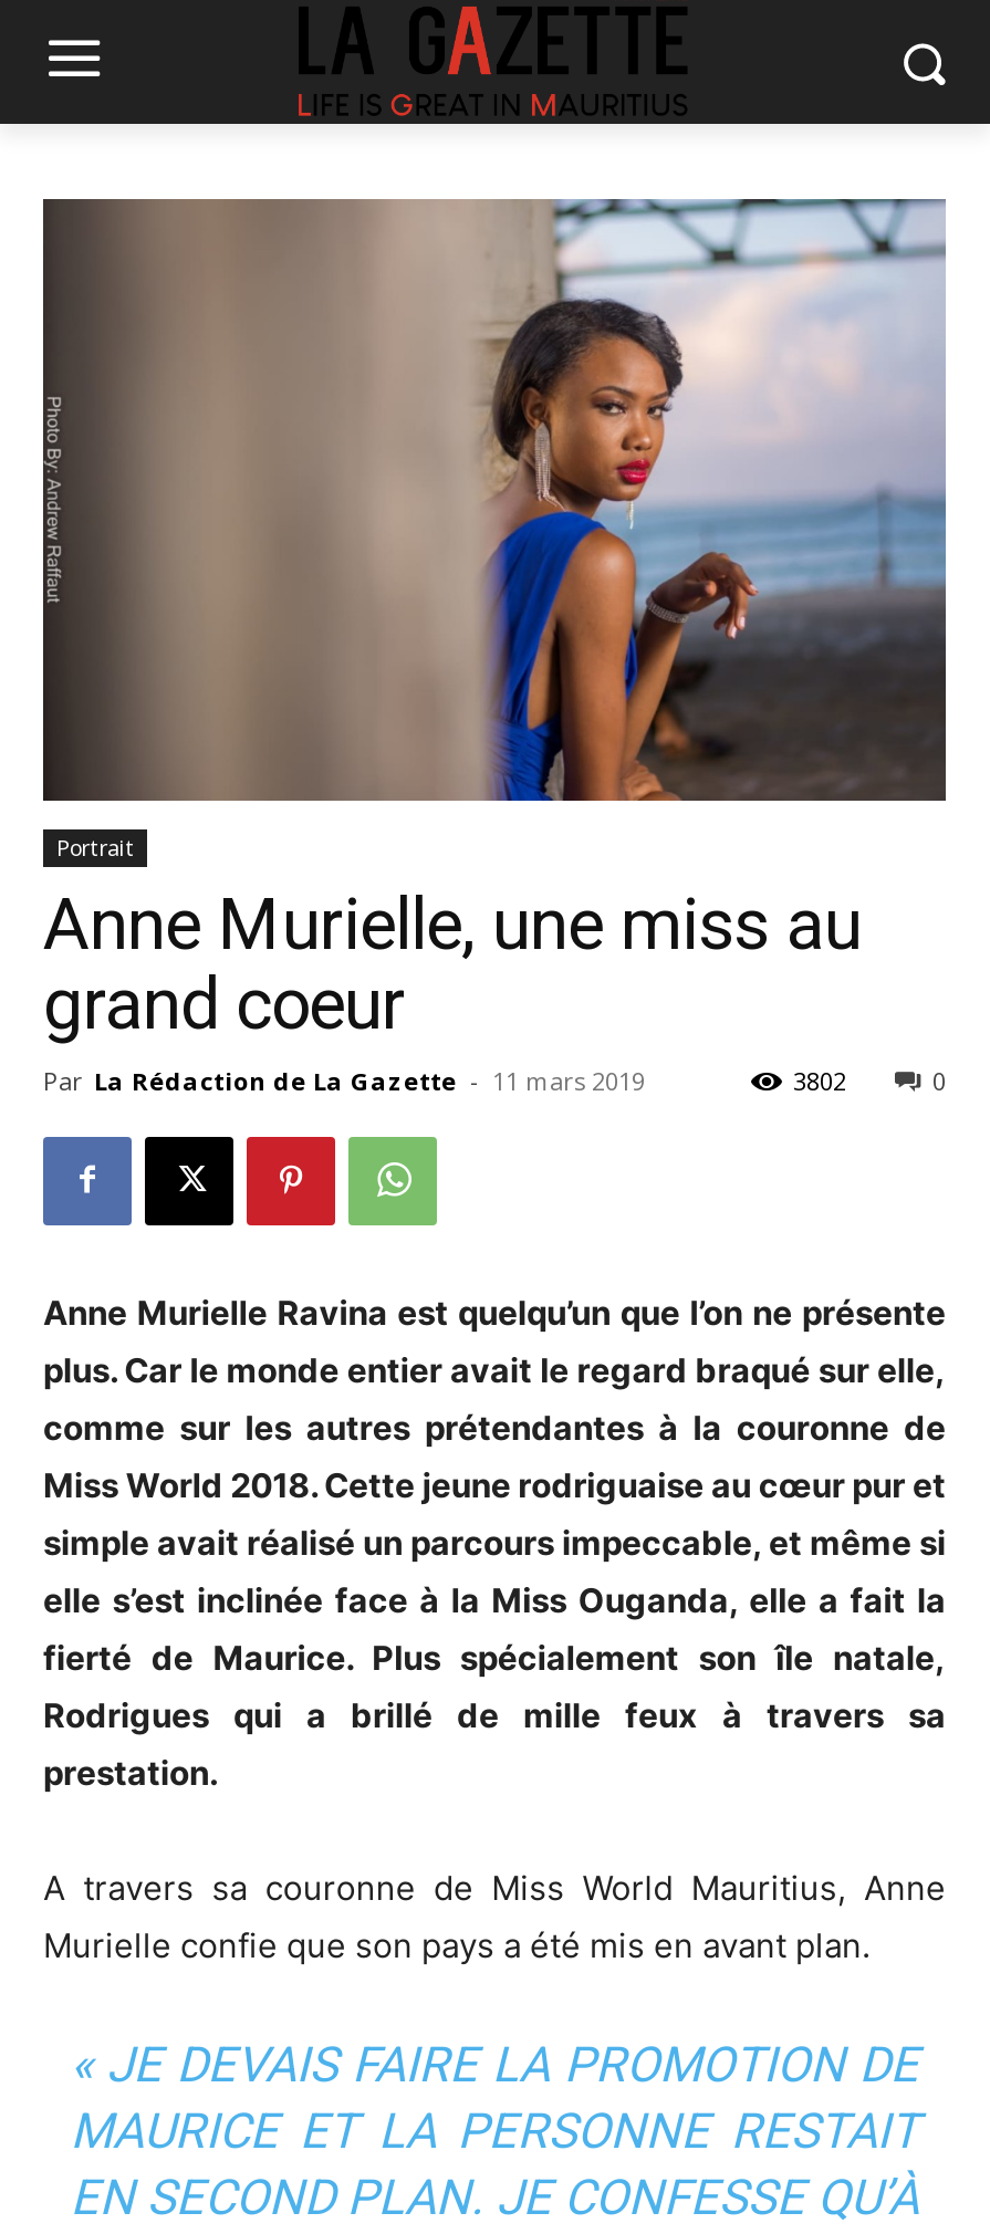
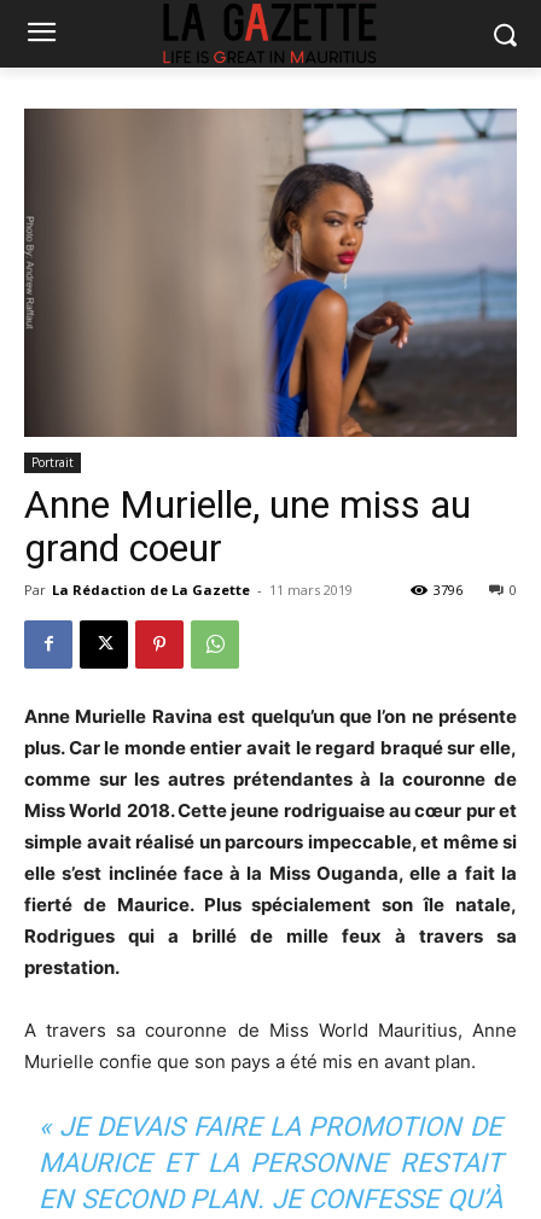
[793,1063,846,1096] 3802 -> [434,580,463,598] 3796

